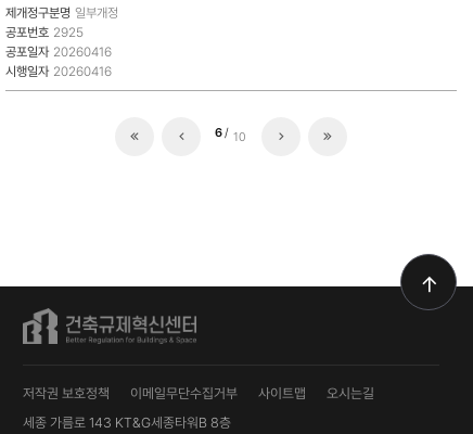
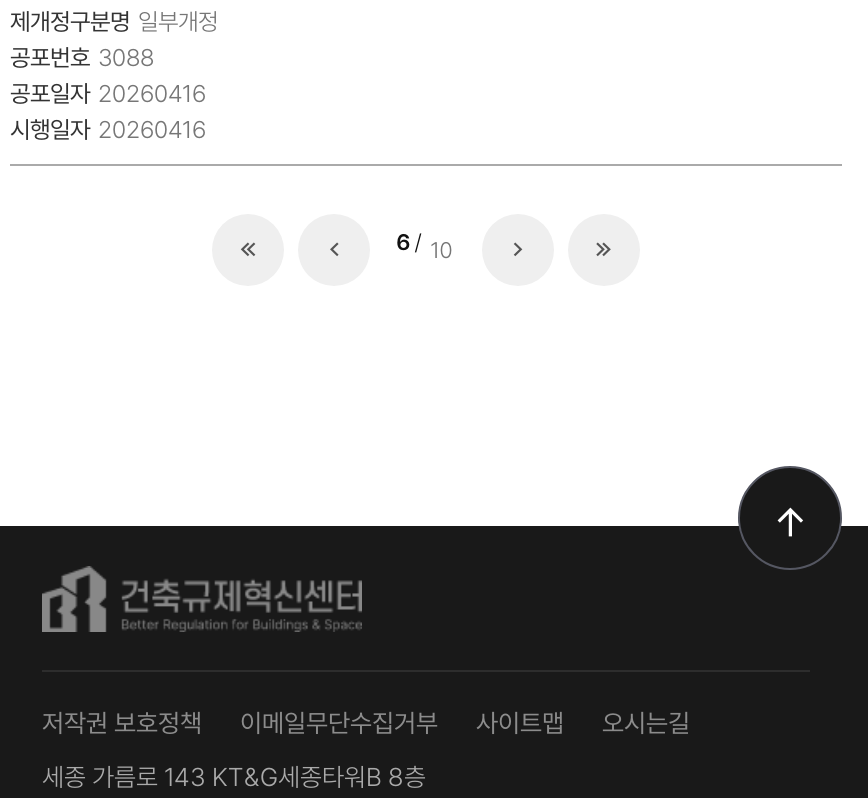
[53,25,84,40] 2925 -> [98,44,154,72] 3088

